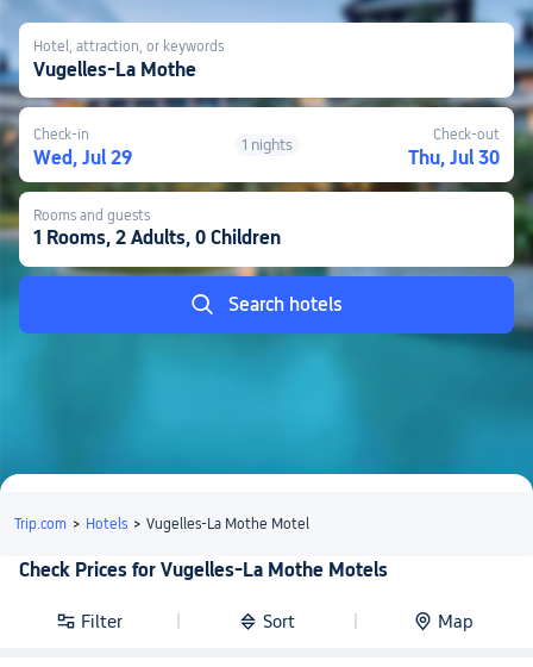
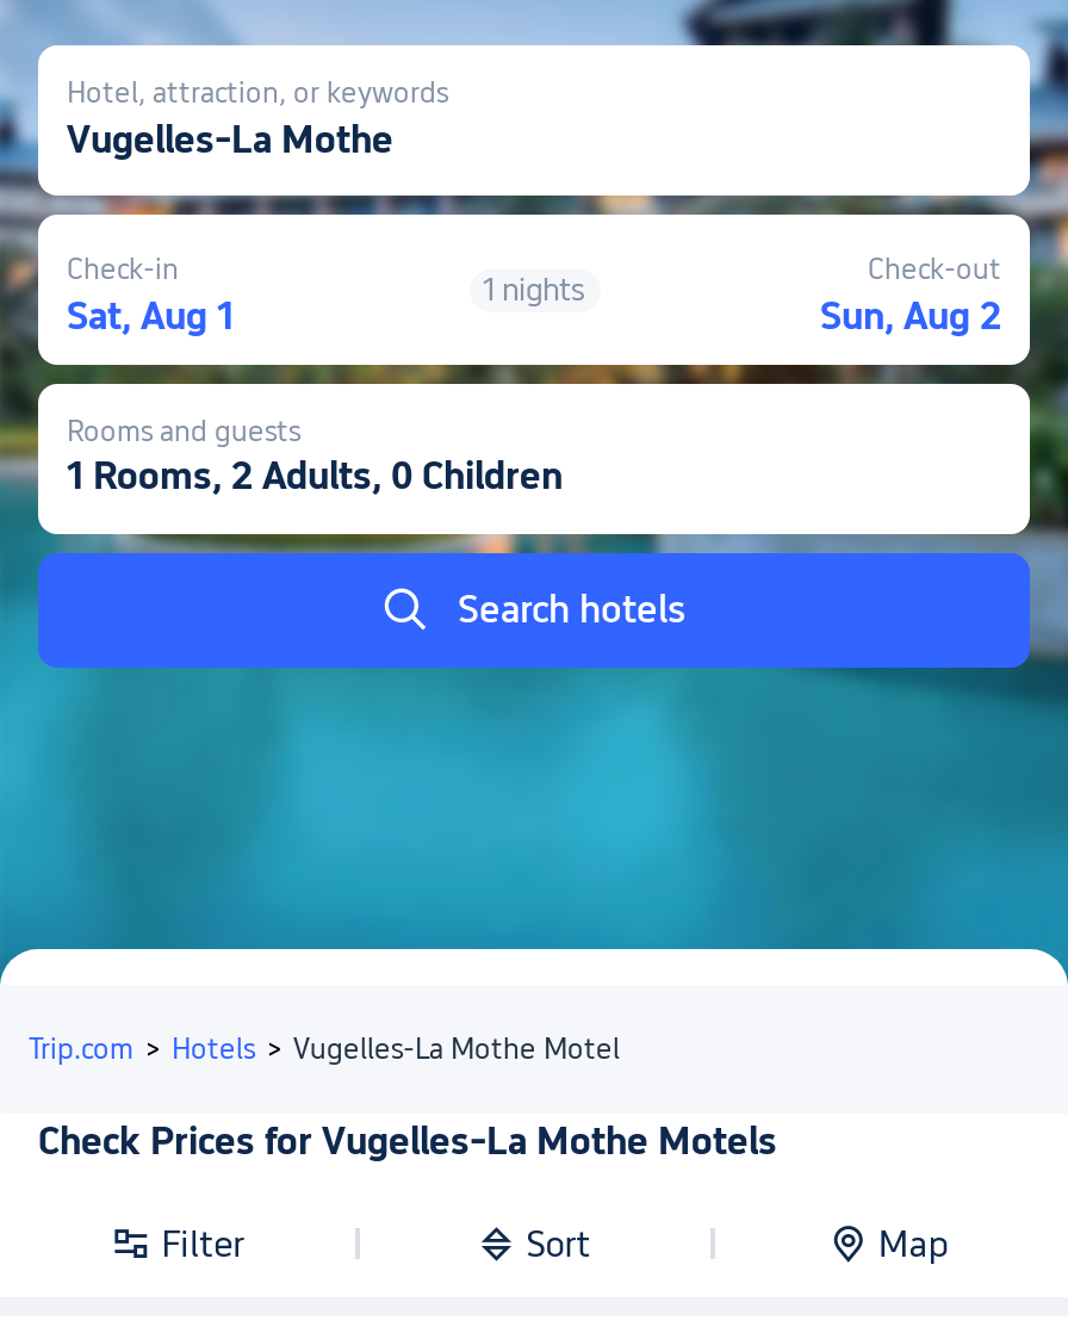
[33,146,132,169] Wed, Jul 29 -> [67,292,234,337] Sat, Aug 1
[408,146,500,169] Thu, Jul 30 -> [820,292,1001,337] Sun, Aug 2

